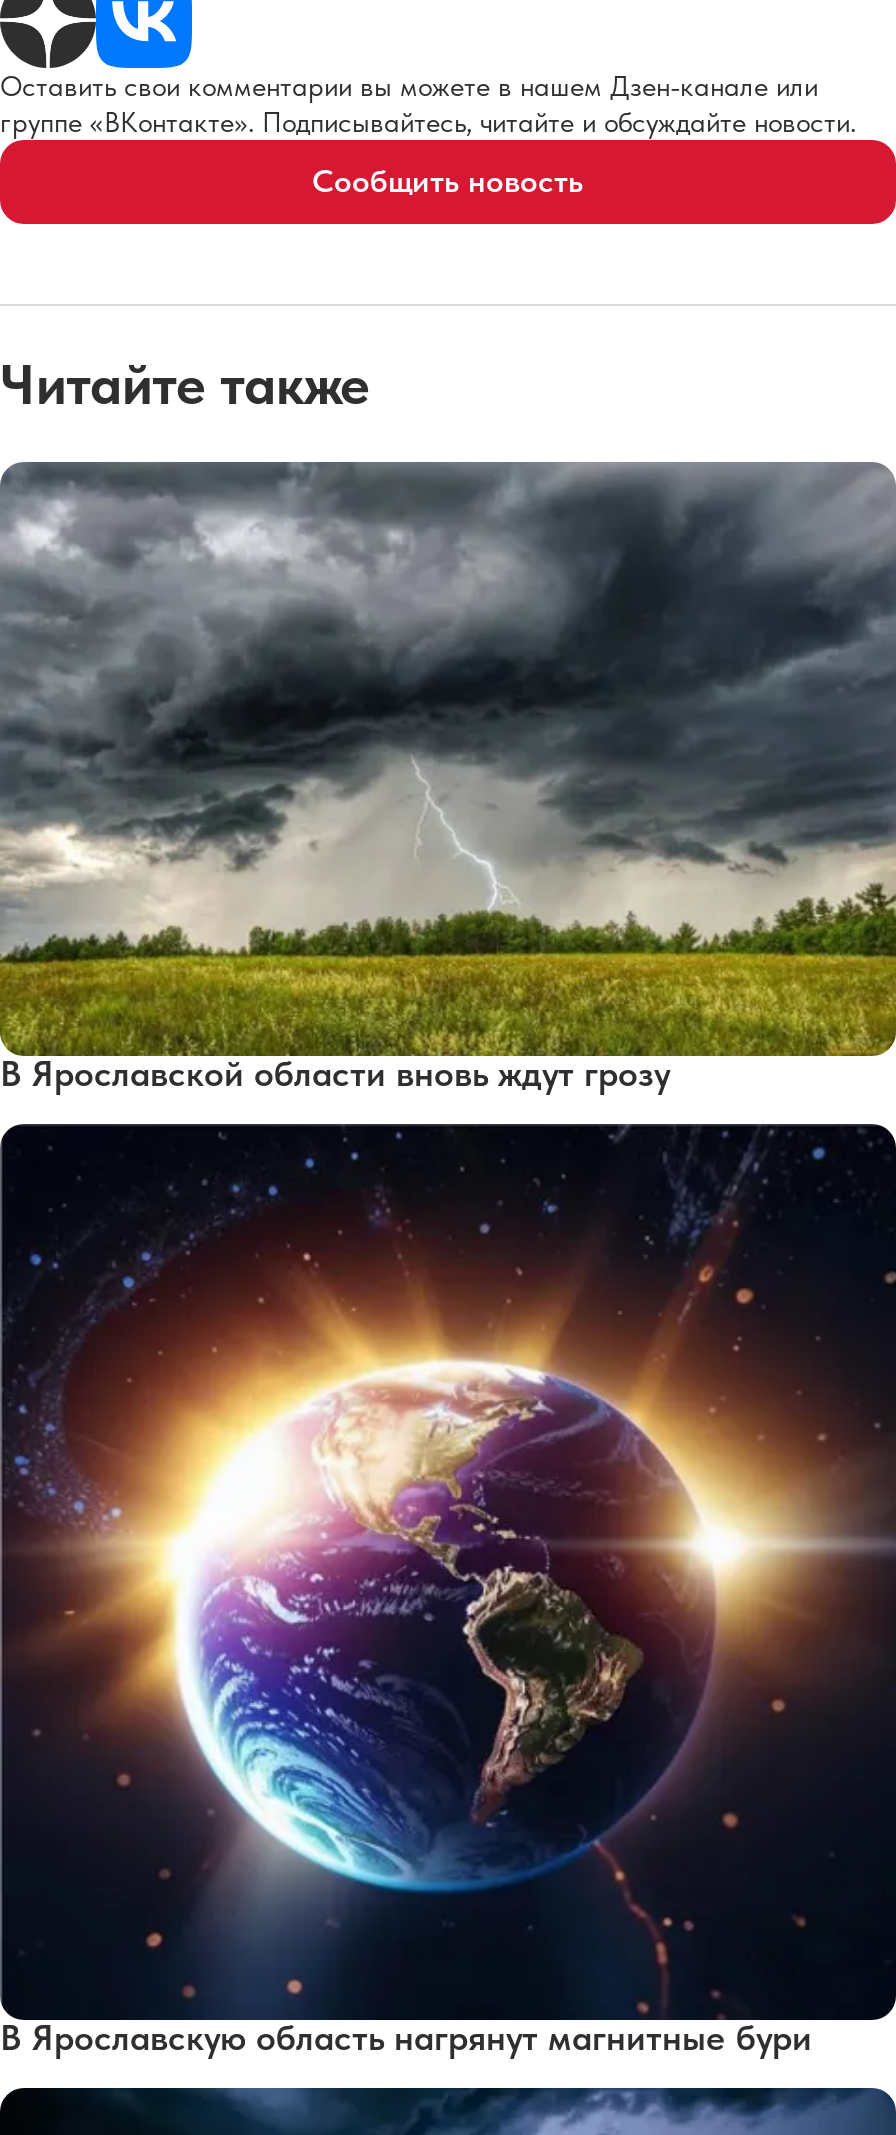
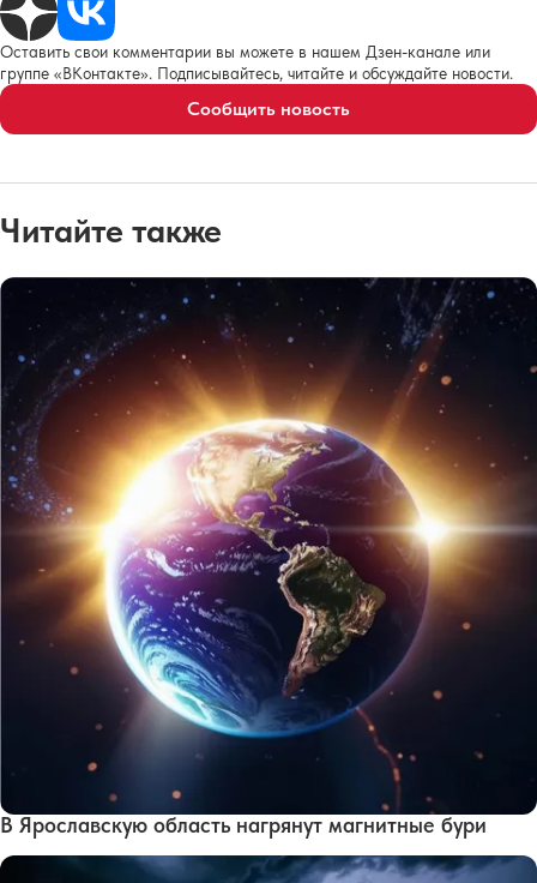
[0,462,890,1095] [image] | В Ярославской области вновь ждут грозу -> none

